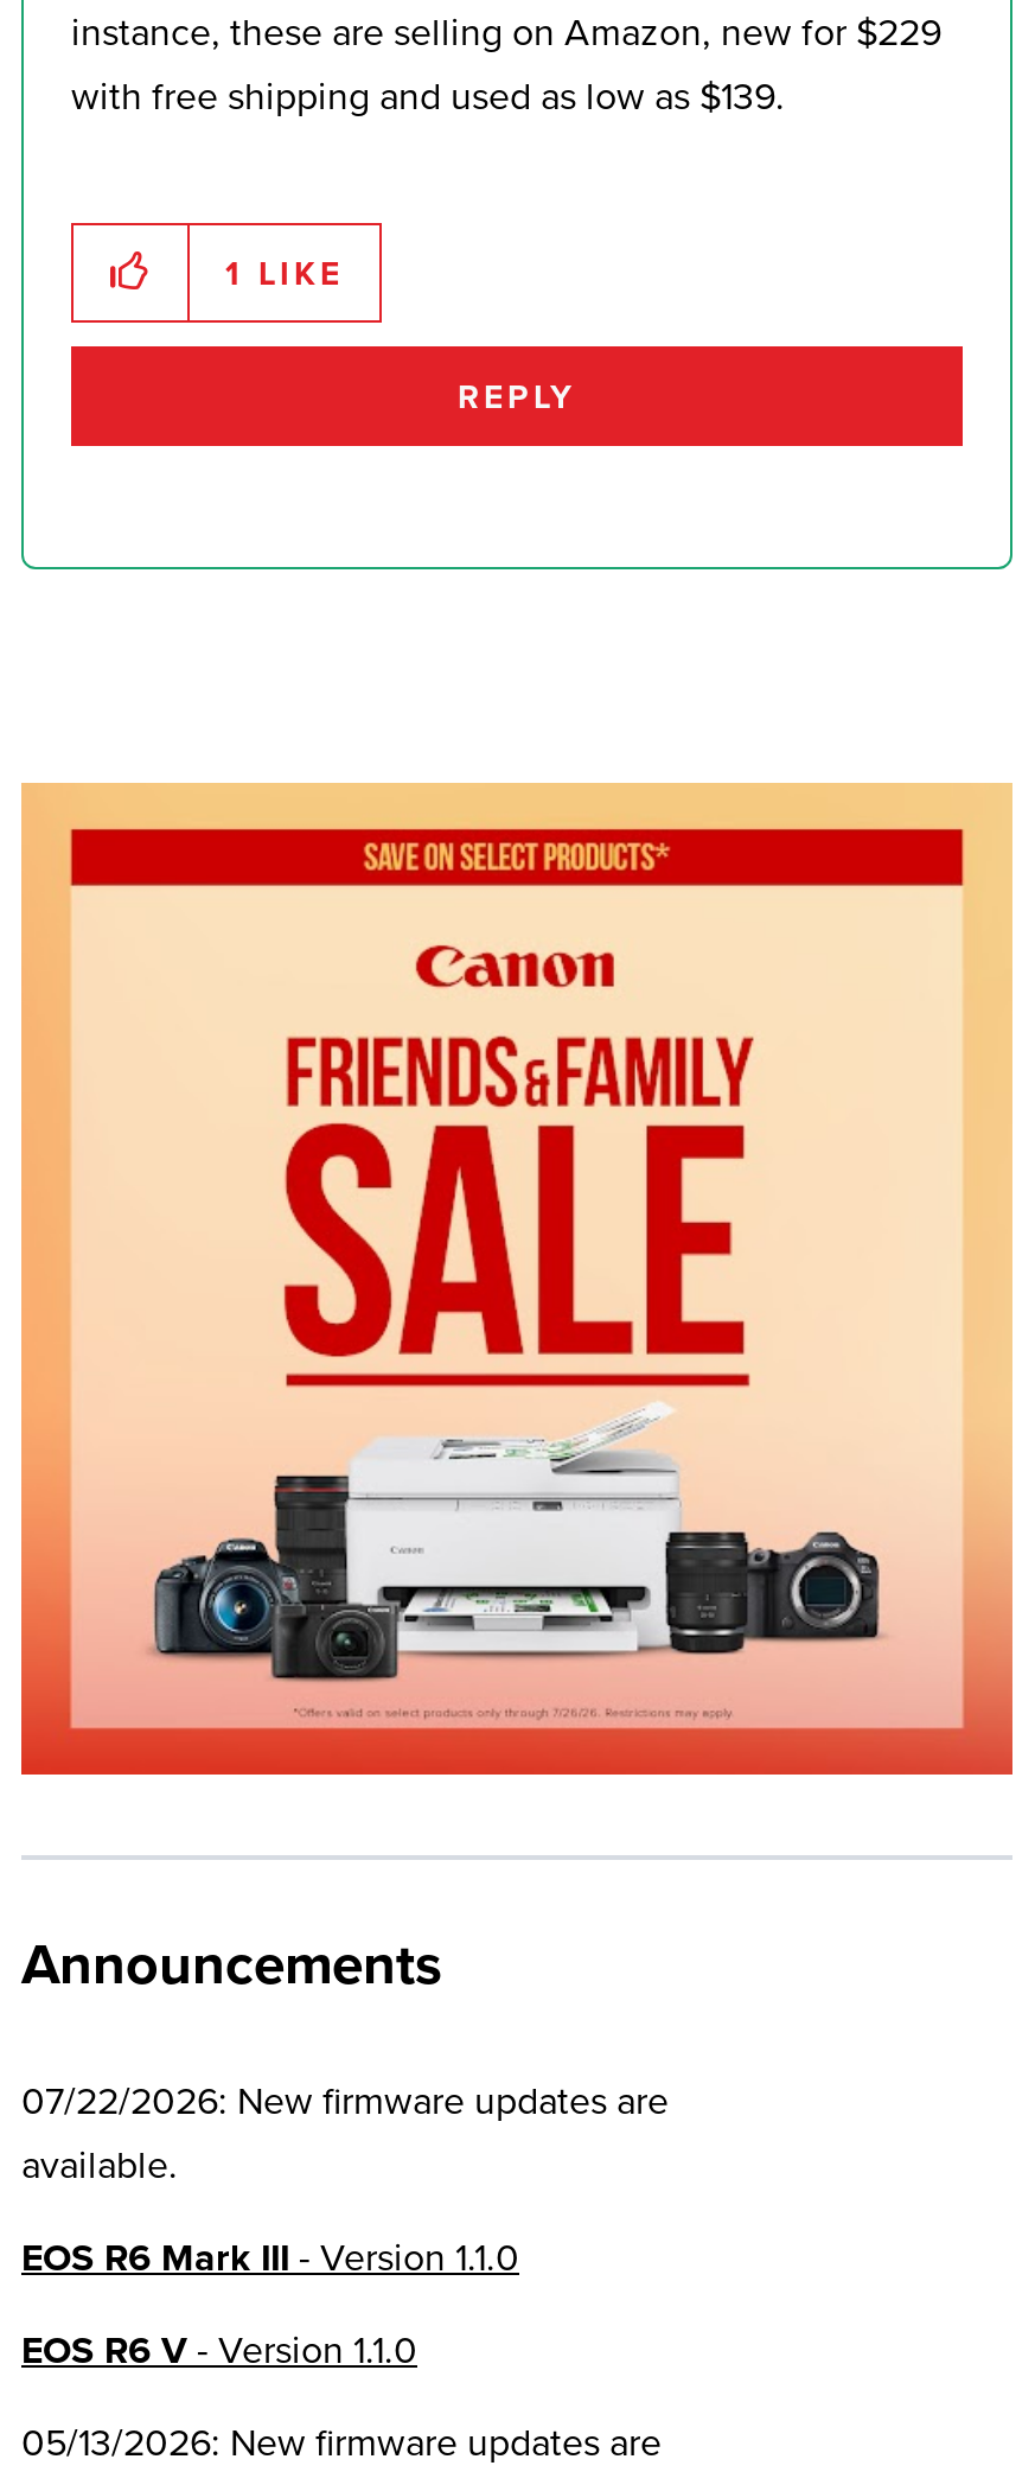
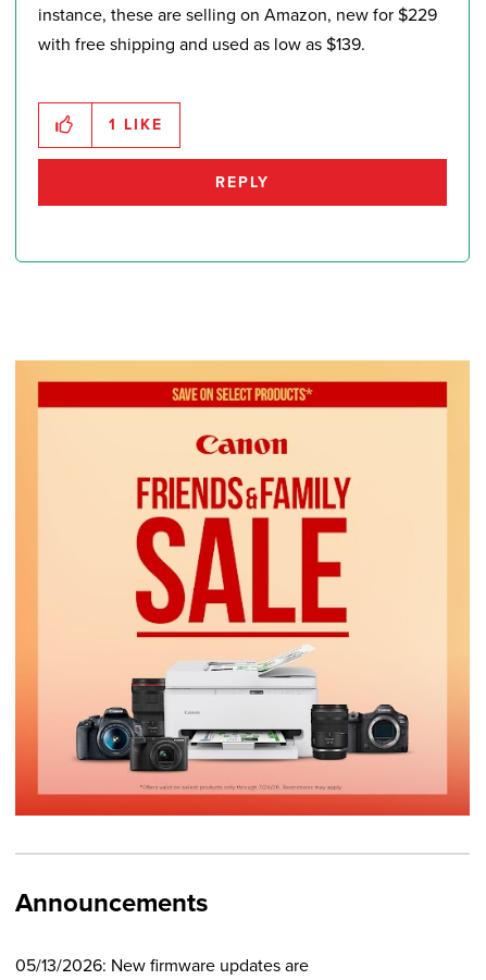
[21,2074,669,2377] 07/22/2026: New firmware updates are | available. | EOS R6 Mark III - Version 1.1.0 | EOS R6 V - Version 1.1.0 -> none

